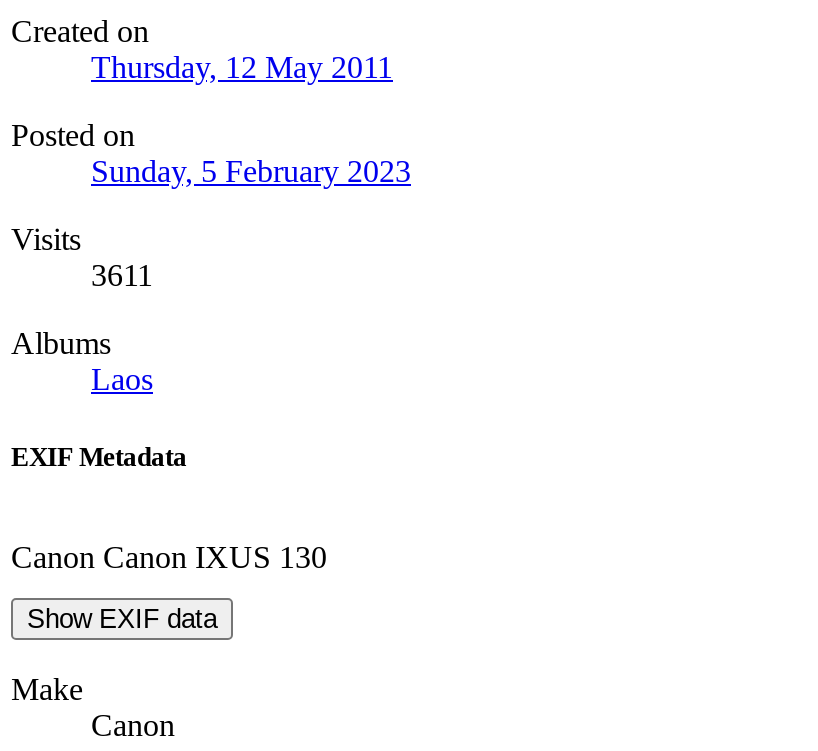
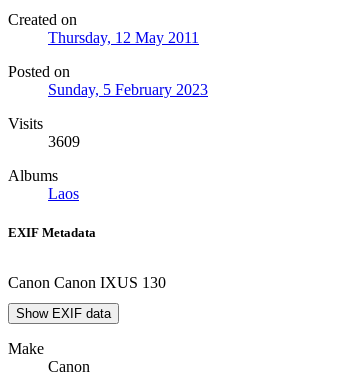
[91,257,153,291] 3611 -> [48,133,80,150] 3609

